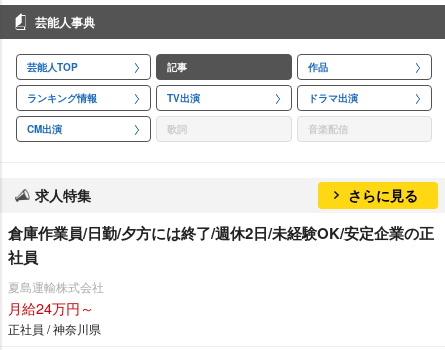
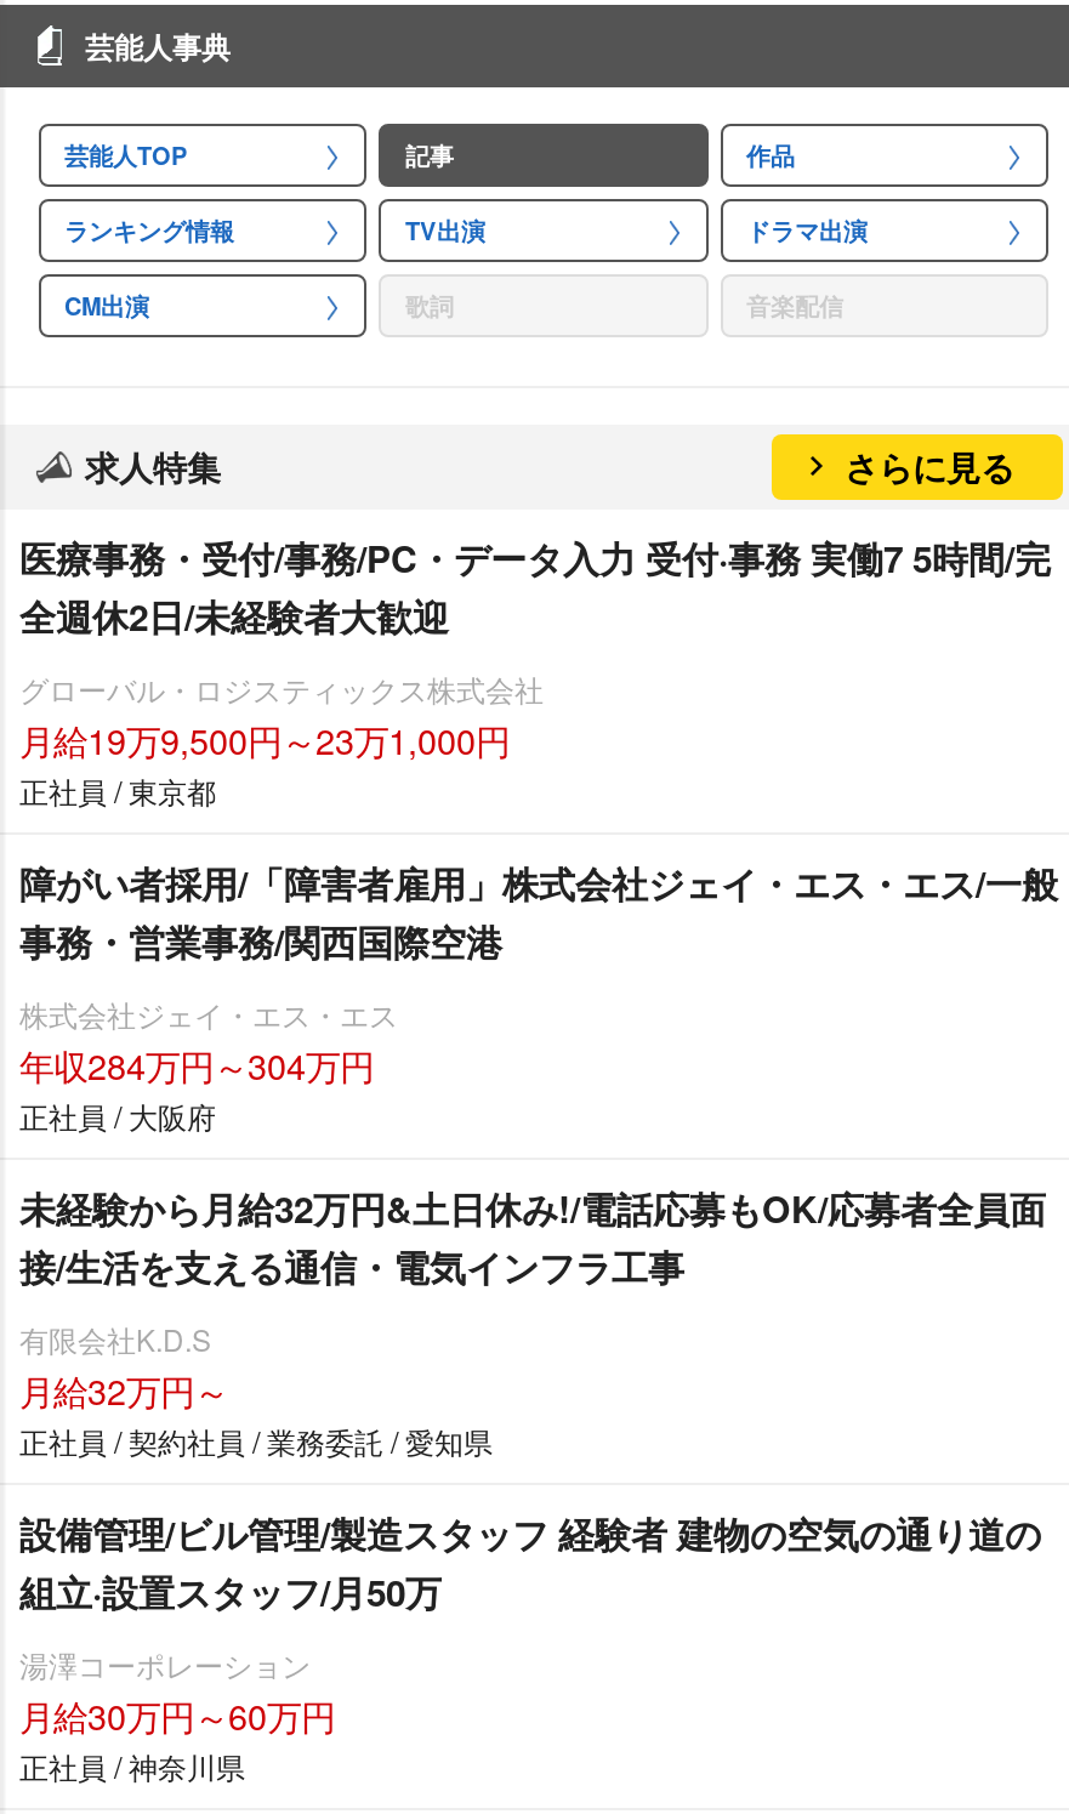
[8,222,434,318] 倉庫作業員/日勤/夕方には終了/週休2日/未経験OK/安定企業の正 | 社員 | 夏島運輸株式会社 | 月給24万円～ -> [19,531,1058,1740] 医療事務・受付/事務/PC・データ入力 受付·事務 実働7 5時間/完 | 全週休2日/未経験者大歓迎 | グローバル・ロジスティックス株式会社 | 月給19万9,500円～23万1,000円 | 正社員 / 東京都 | 障がい者採用/「障害者雇用」株式会社ジェイ・エス・エス/一般 | 事務・営業事務/関西国際空港 | 株式会社ジェイ・エス・エス | 年収284万円～304万円 | 正社員 / 大阪府 | 未経験から月給32万円&土日休み!/電話応募もOK/応募者全員面 | 接/生活を支える通信・電気インフラ工事 | 有限会社K.D.S | 月給32万円～ | 正社員 / 契約社員 / 業務委託 / 愛知県 | 設備管理/ビル管理/製造スタッフ 経験者 建物の空気の通り道の | 組立·設置スタッフ/月50万 | 湯澤コーポレーション | 月給30万円～60万円

